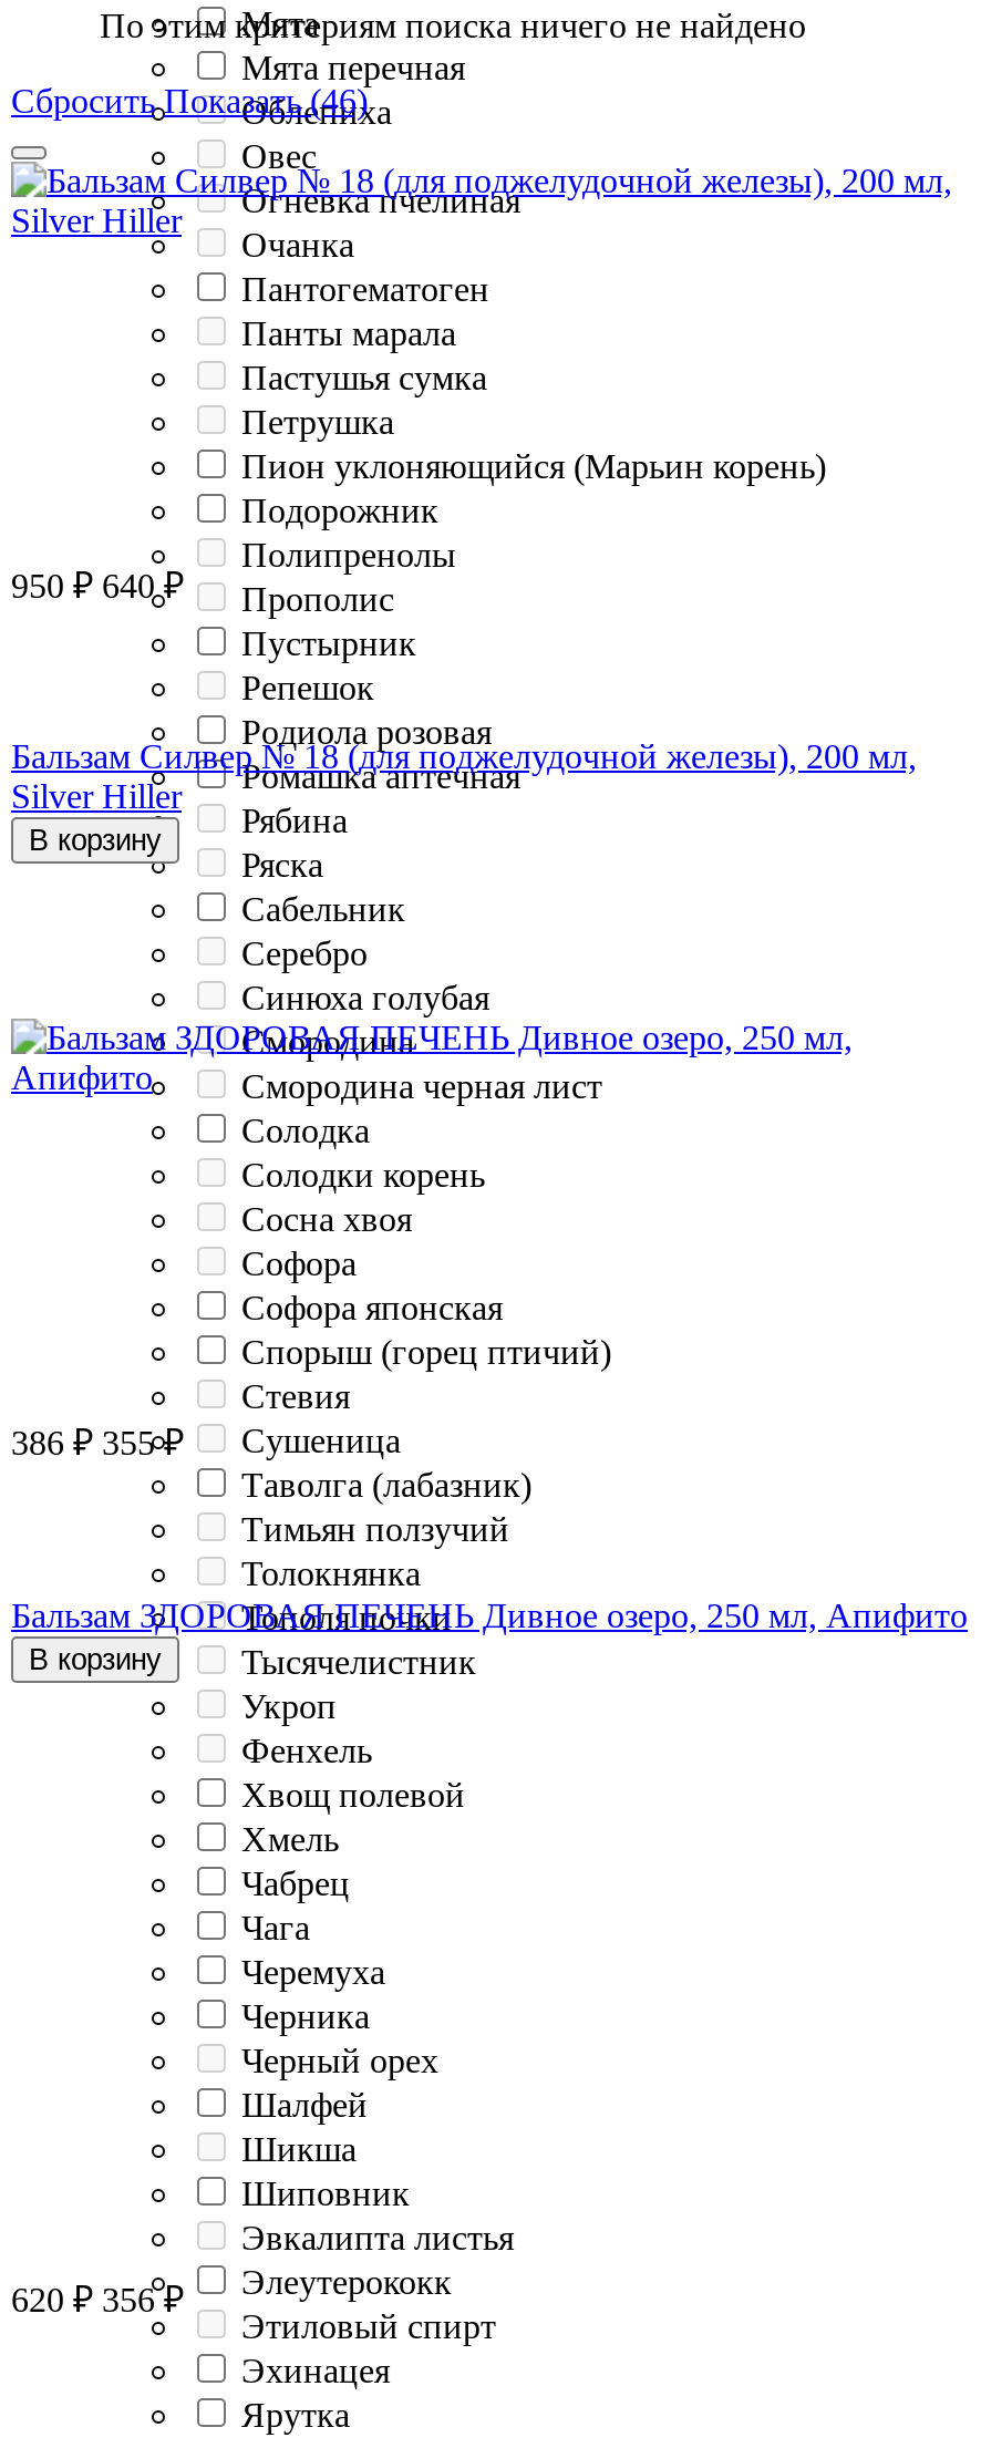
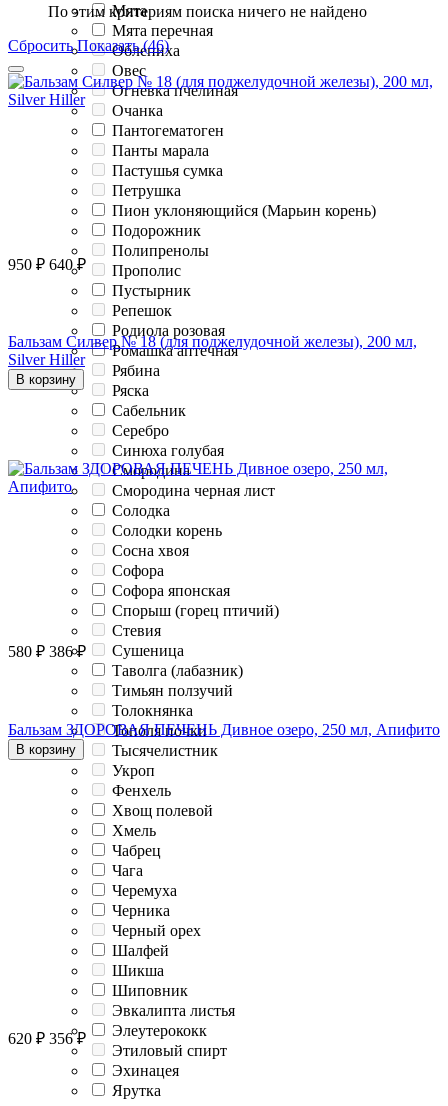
[11,1421,401,1462] 386 ₽ 355 ₽ Сушеница -> [8,642,184,660] 580 ₽ 386 ₽ Сушеница

